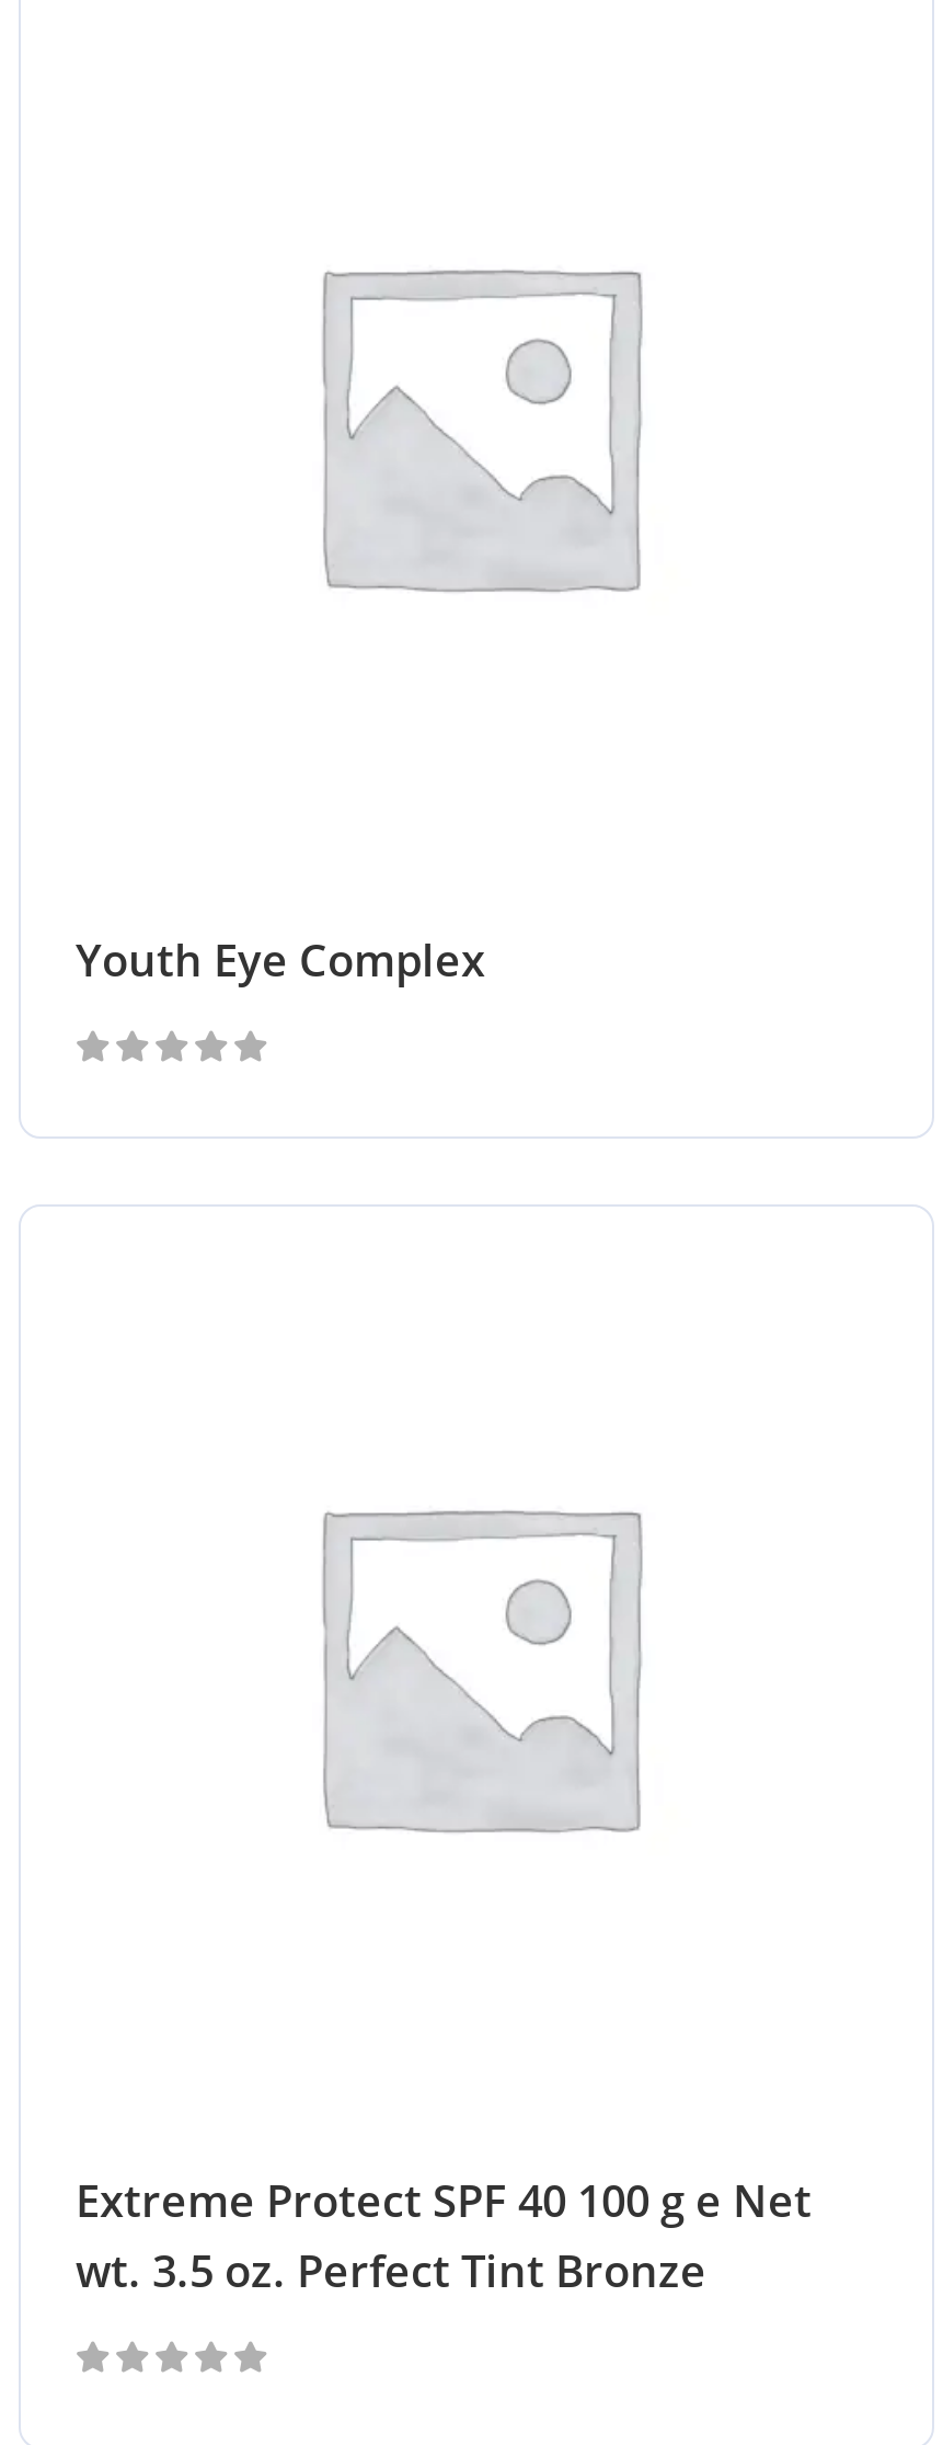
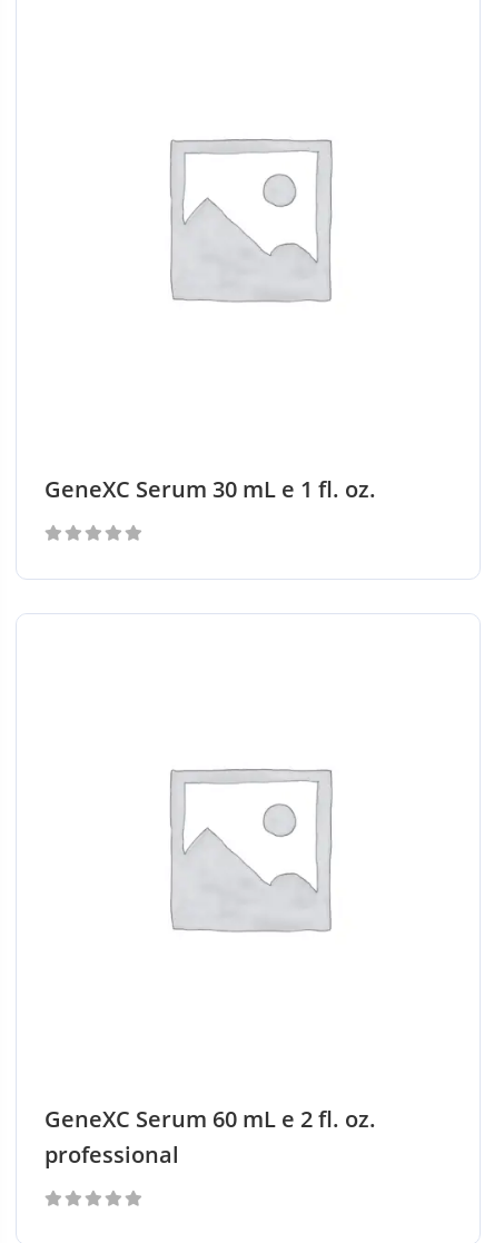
[76,930,485,990] Youth Eye Complex -> [45,474,376,504] GeneXC Serum 30 mL e 1 fl. oz.
[76,2171,812,2300] Extreme Protect SPF 40 100 g e Net | wt. 3.5 oz. Perfect Tint Bronze -> [45,1104,376,1170] GeneXC Serum 60 mL e 2 fl. oz. | professional

